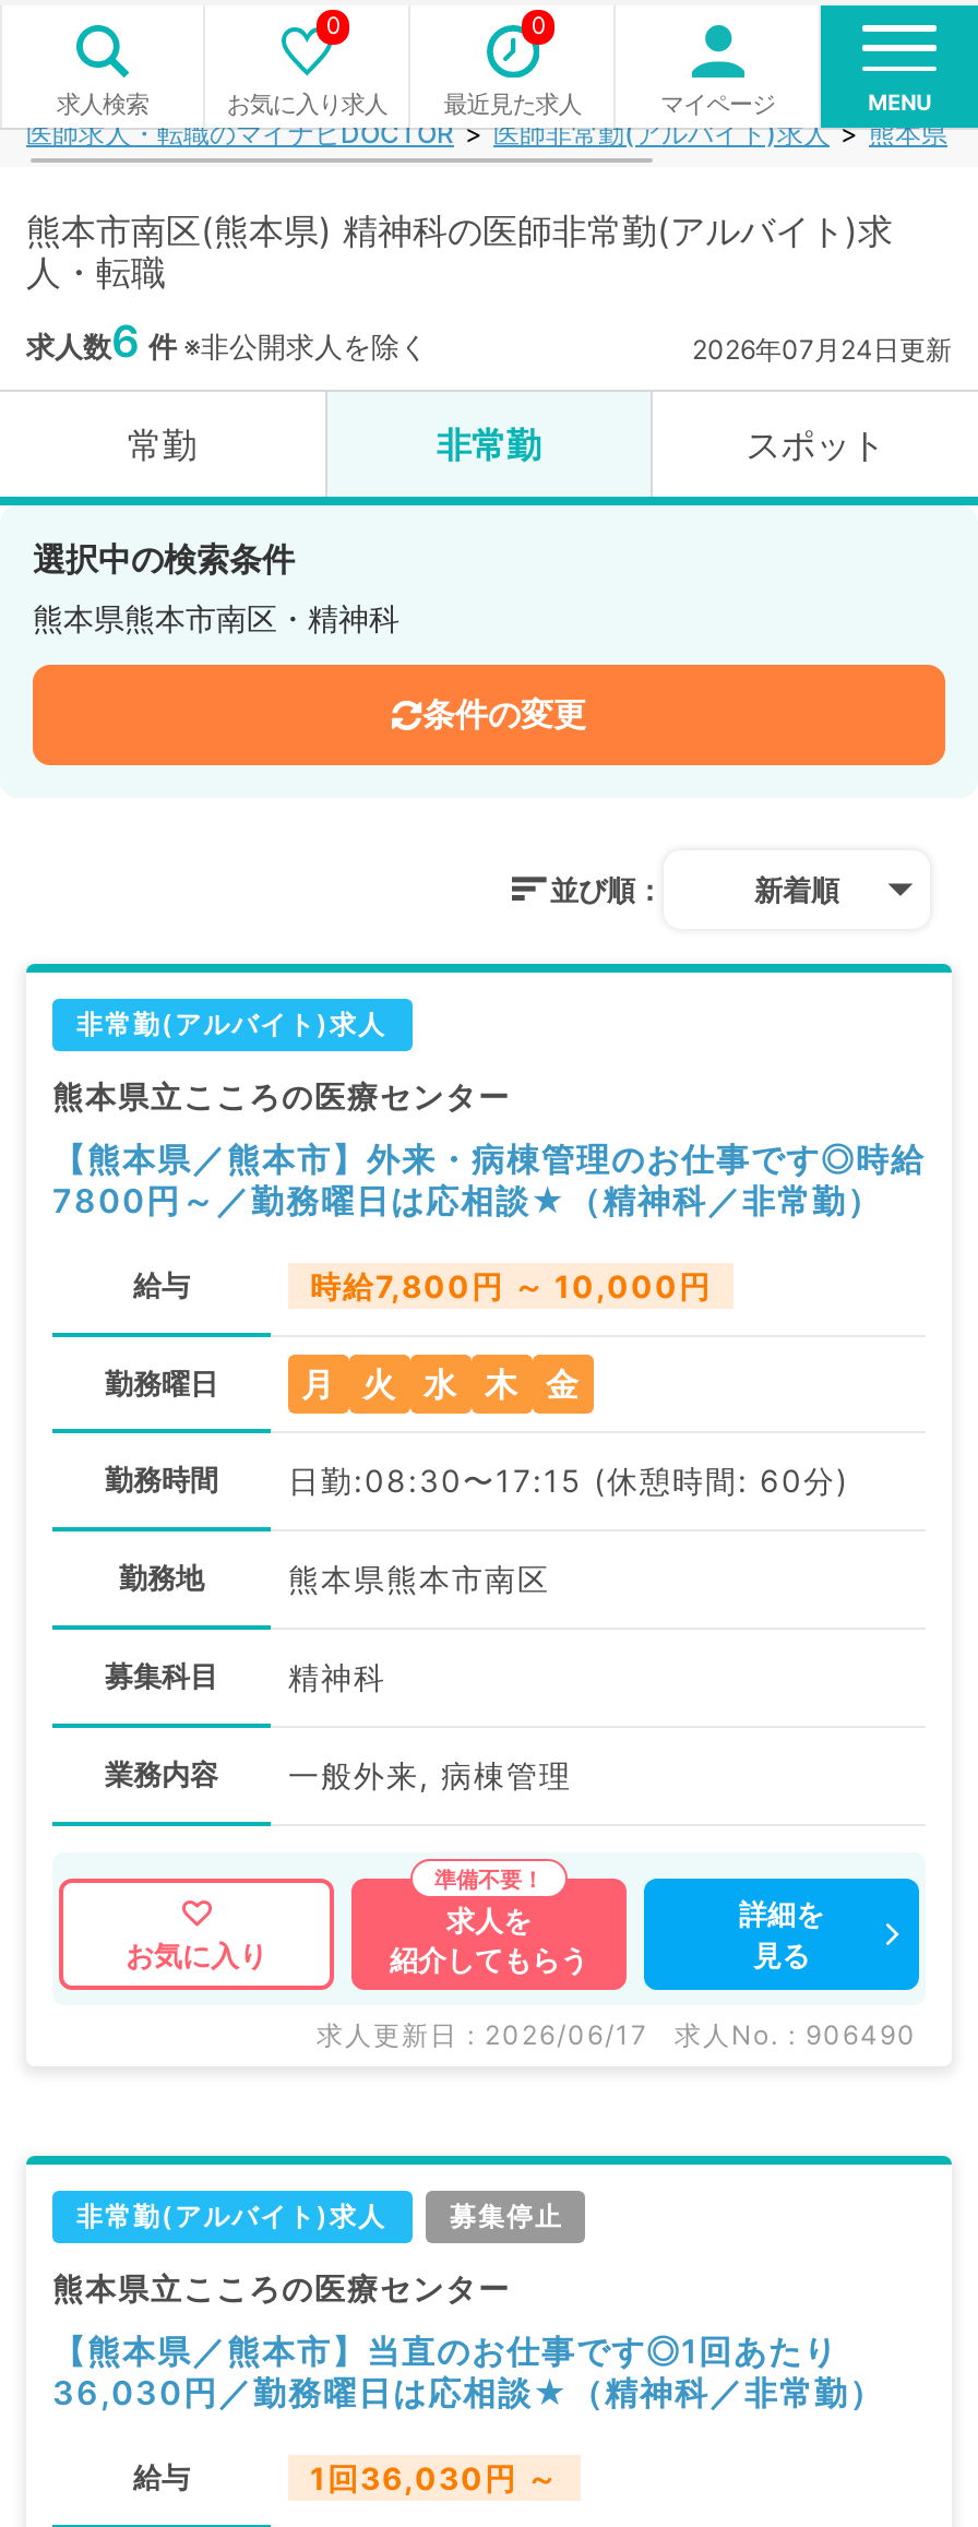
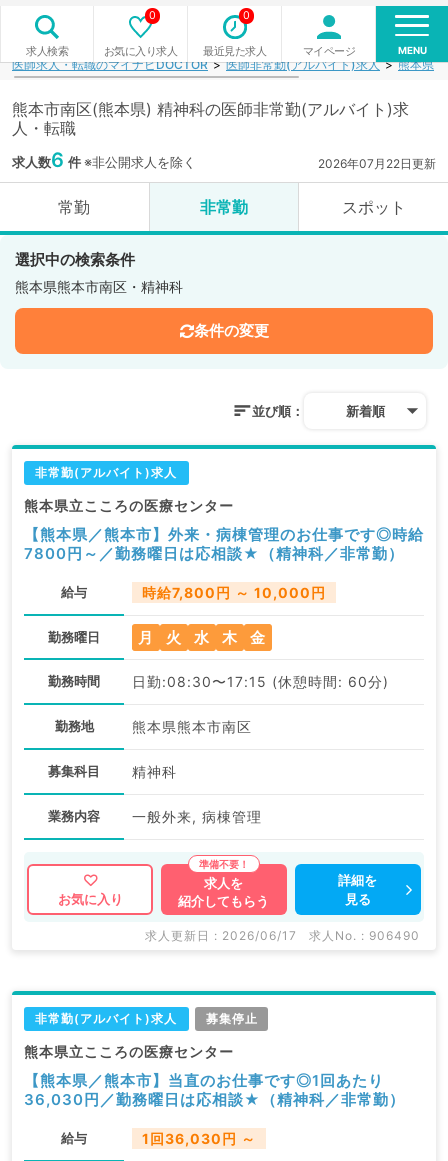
[692,333,952,366] 2026年07月24日更新 -> [318,156,436,171] 2026年07月22日更新

